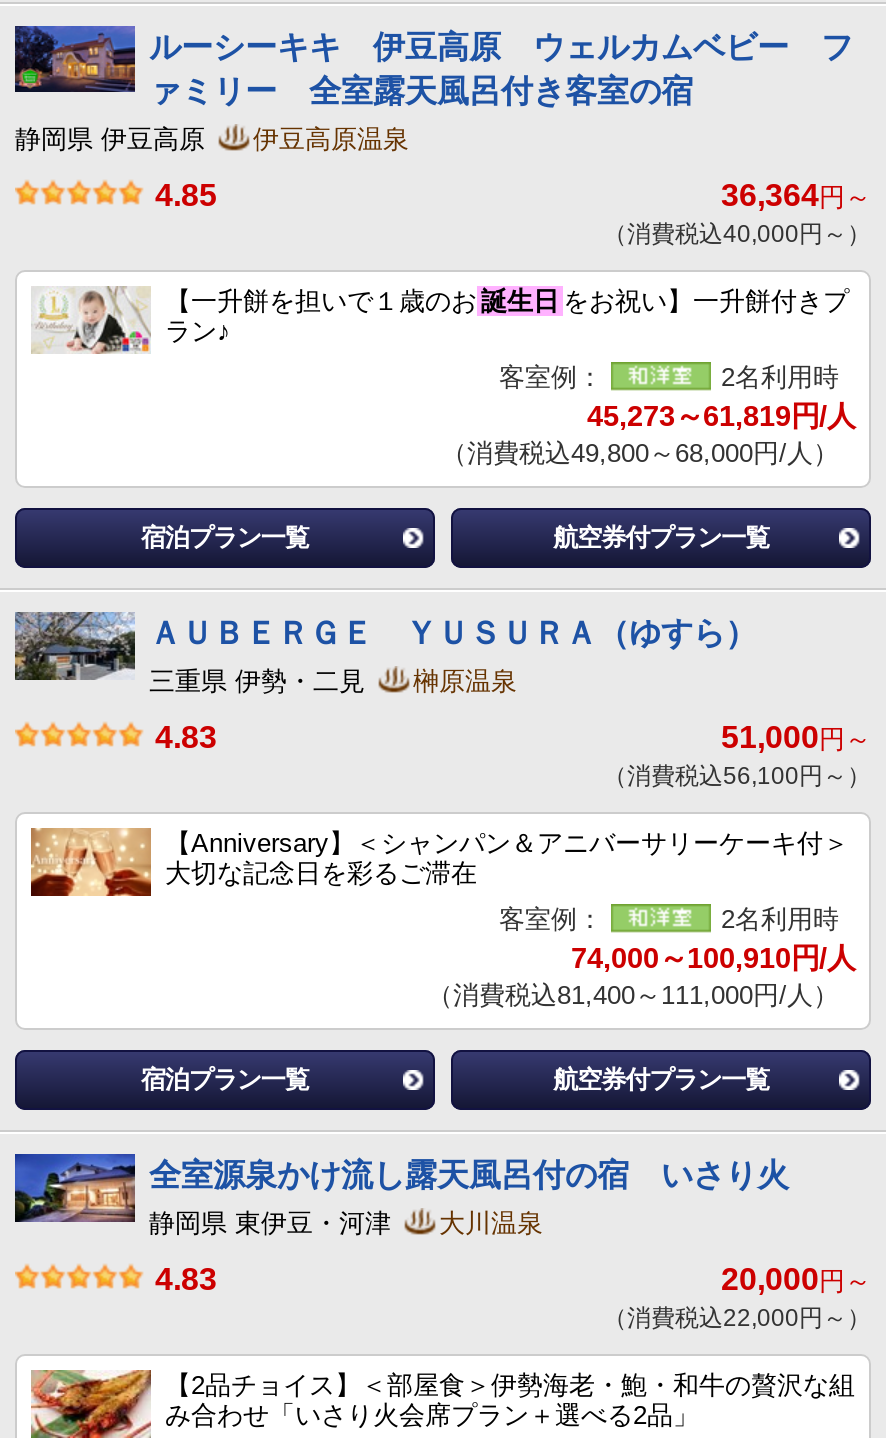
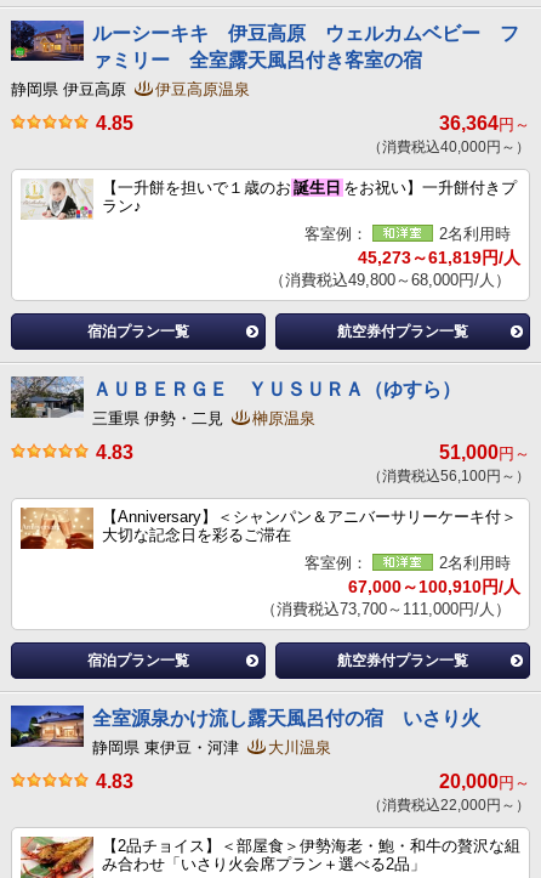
[571,942,855,974] 74,000～100,910円/人 -> [348,577,520,596] 67,000～100,910円/人
[427,980,839,1010] （消費税込81,400～111,000円/人） -> [261,600,511,618] （消費税込73,700～111,000円/人）

